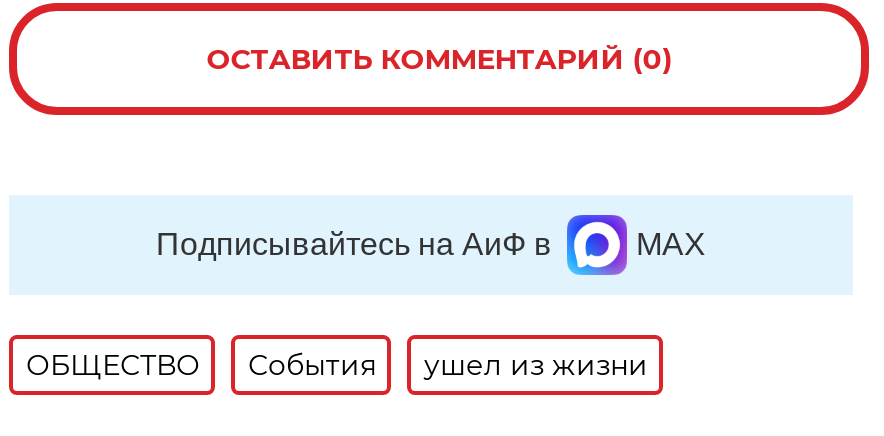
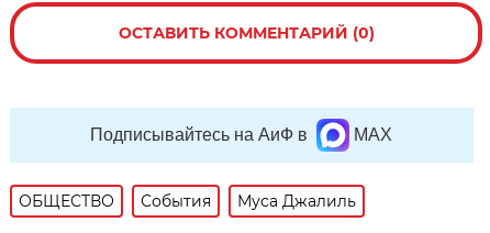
[424,347,648,383] ушел из жизни -> [238,191,356,211] Муса Джалиль

